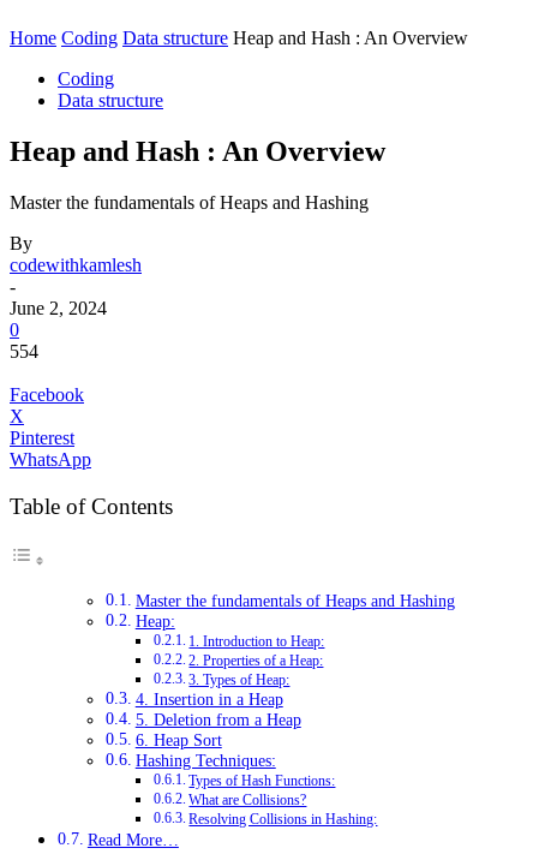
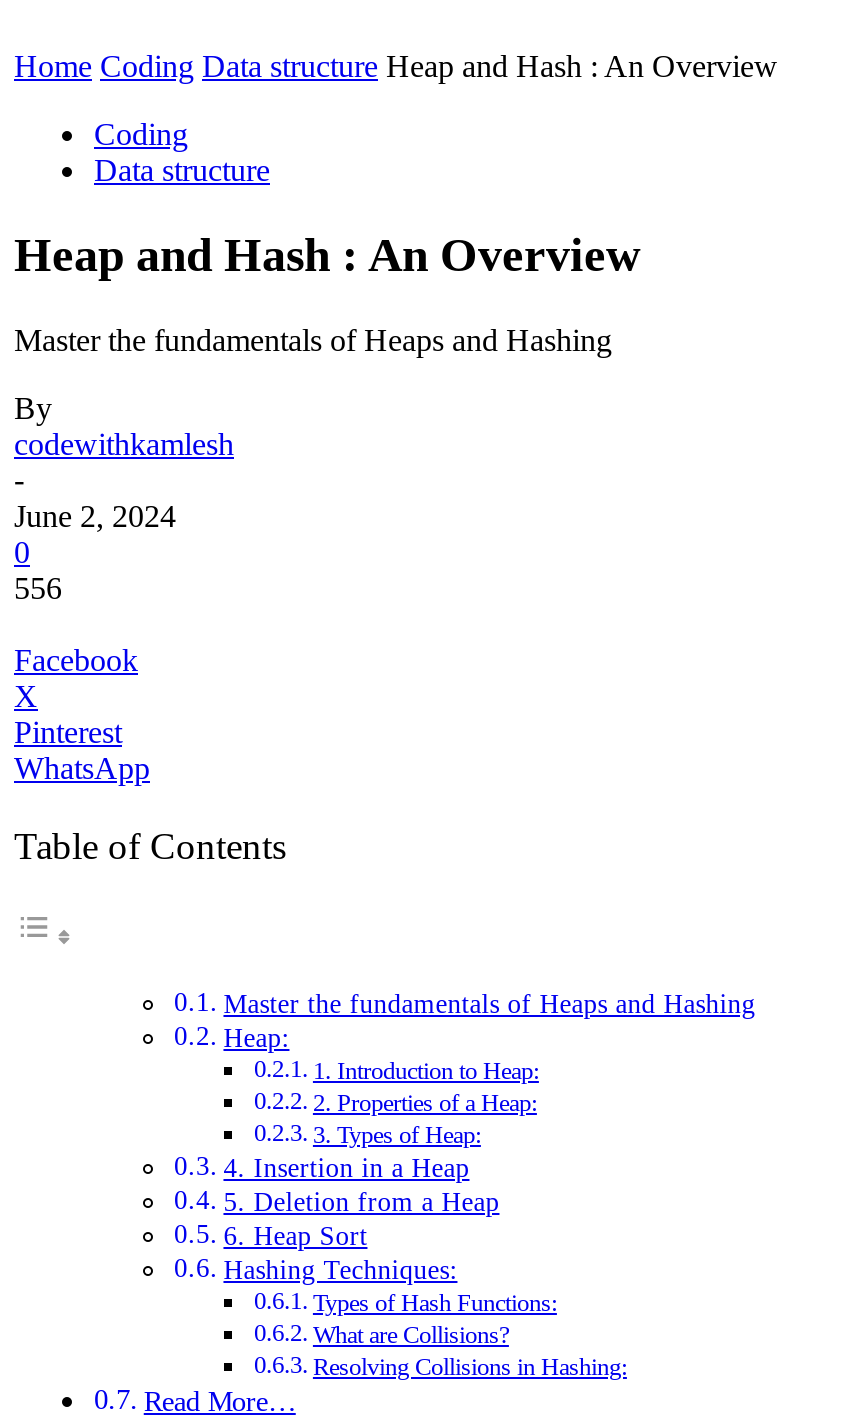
[10,341,38,361] 554 -> [14,571,62,605] 556

